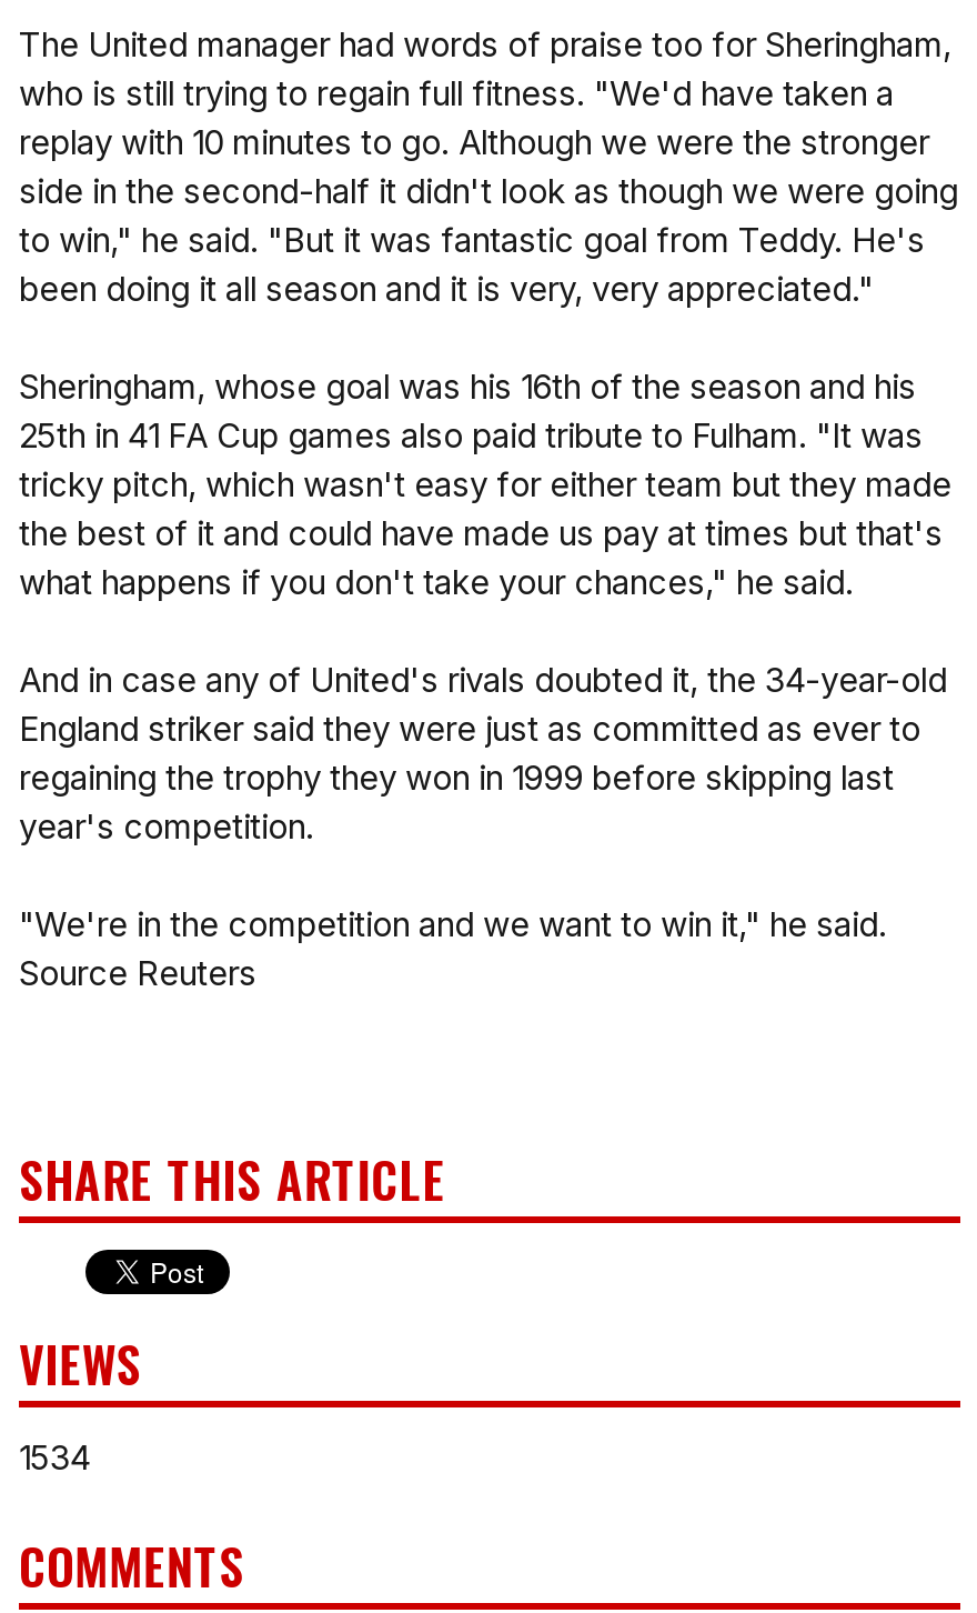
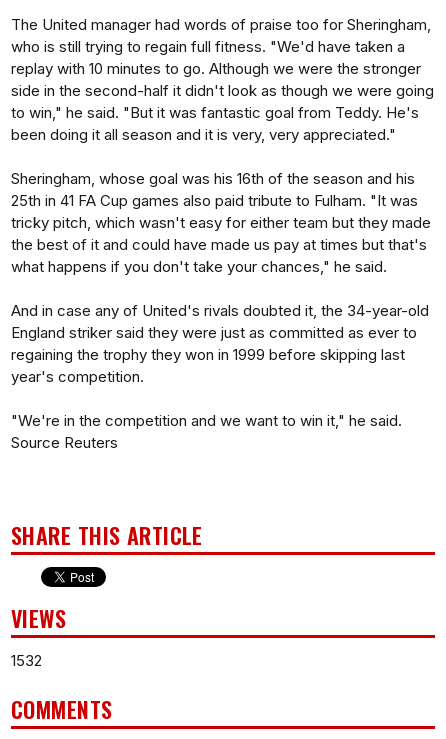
[19,1436,90,1479] 1534 -> [11,651,42,670] 1532

